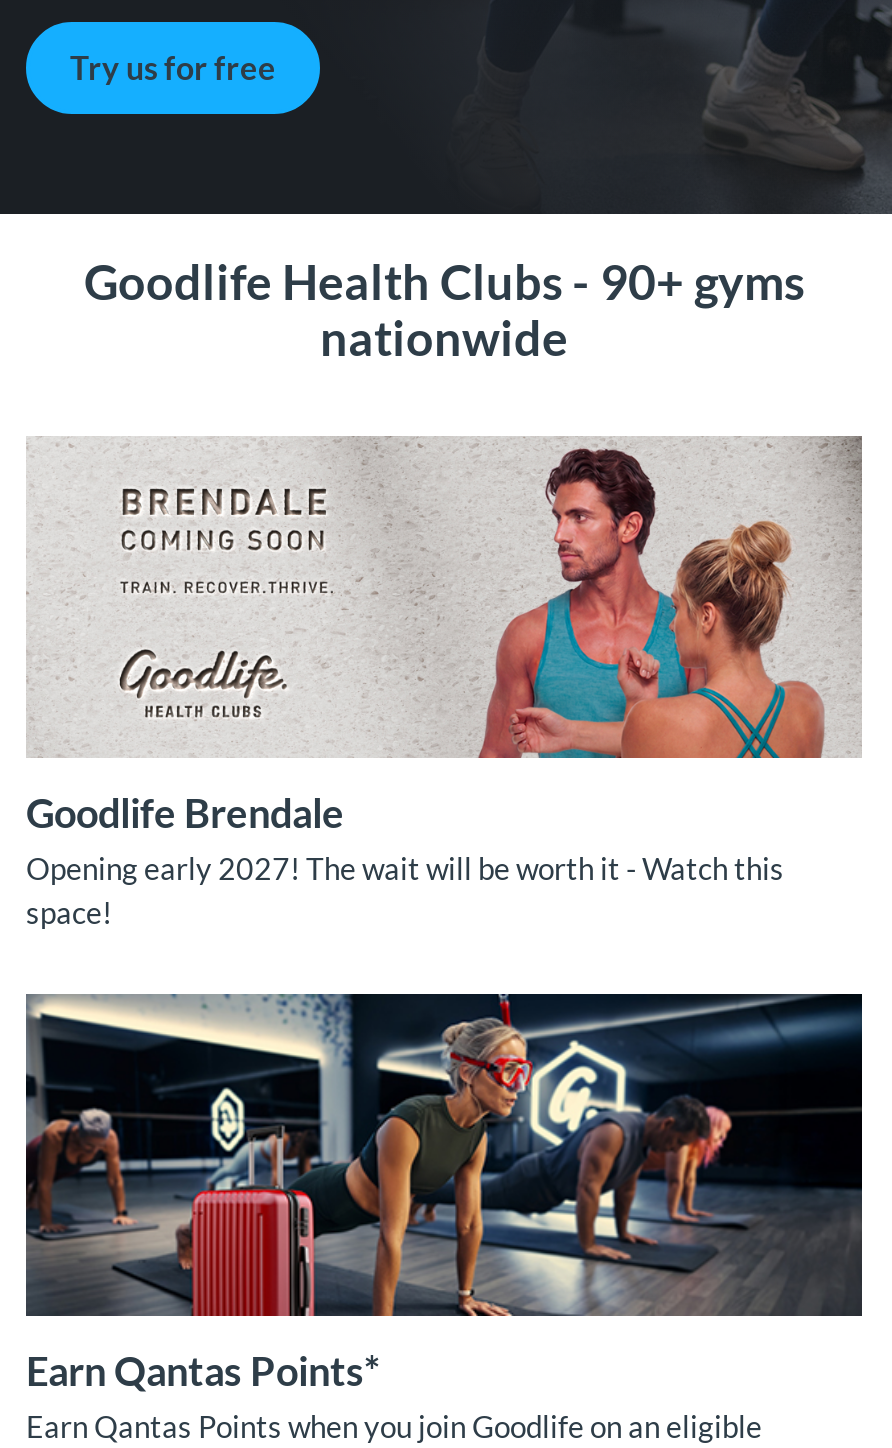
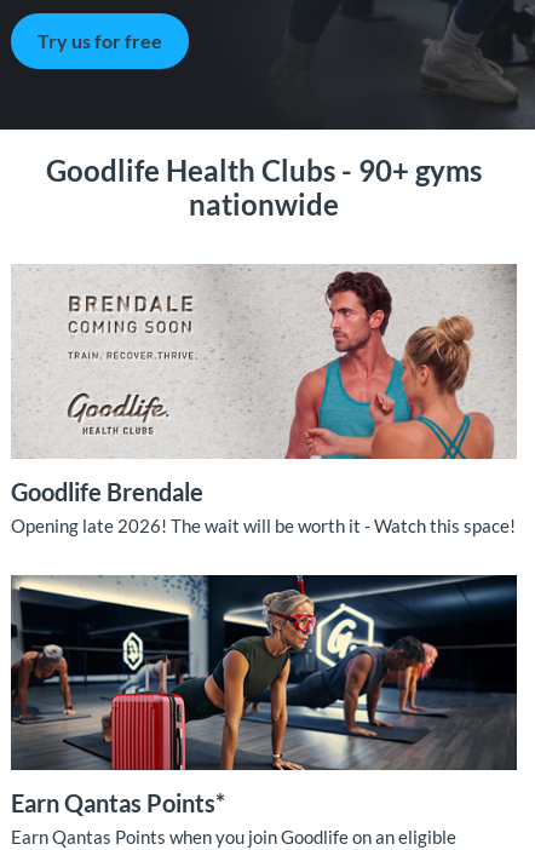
[26,850,784,930] Opening early 2027! The wait will be worth it - Watch this | space! -> [11,514,516,536] Opening late 2026! The wait will be worth it - Watch this space!

